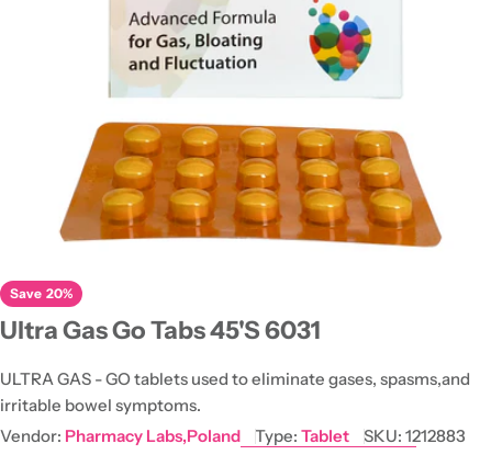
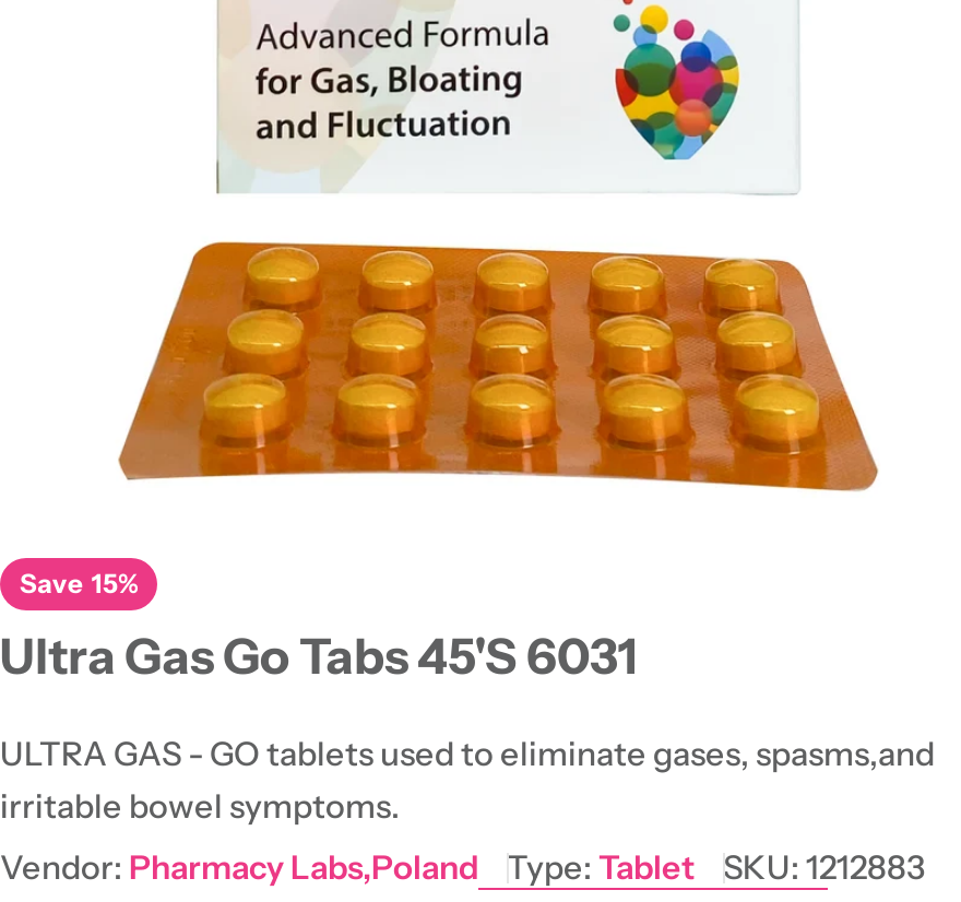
[10,285,72,302] Save 20% -> [20,568,138,601] Save 15%

